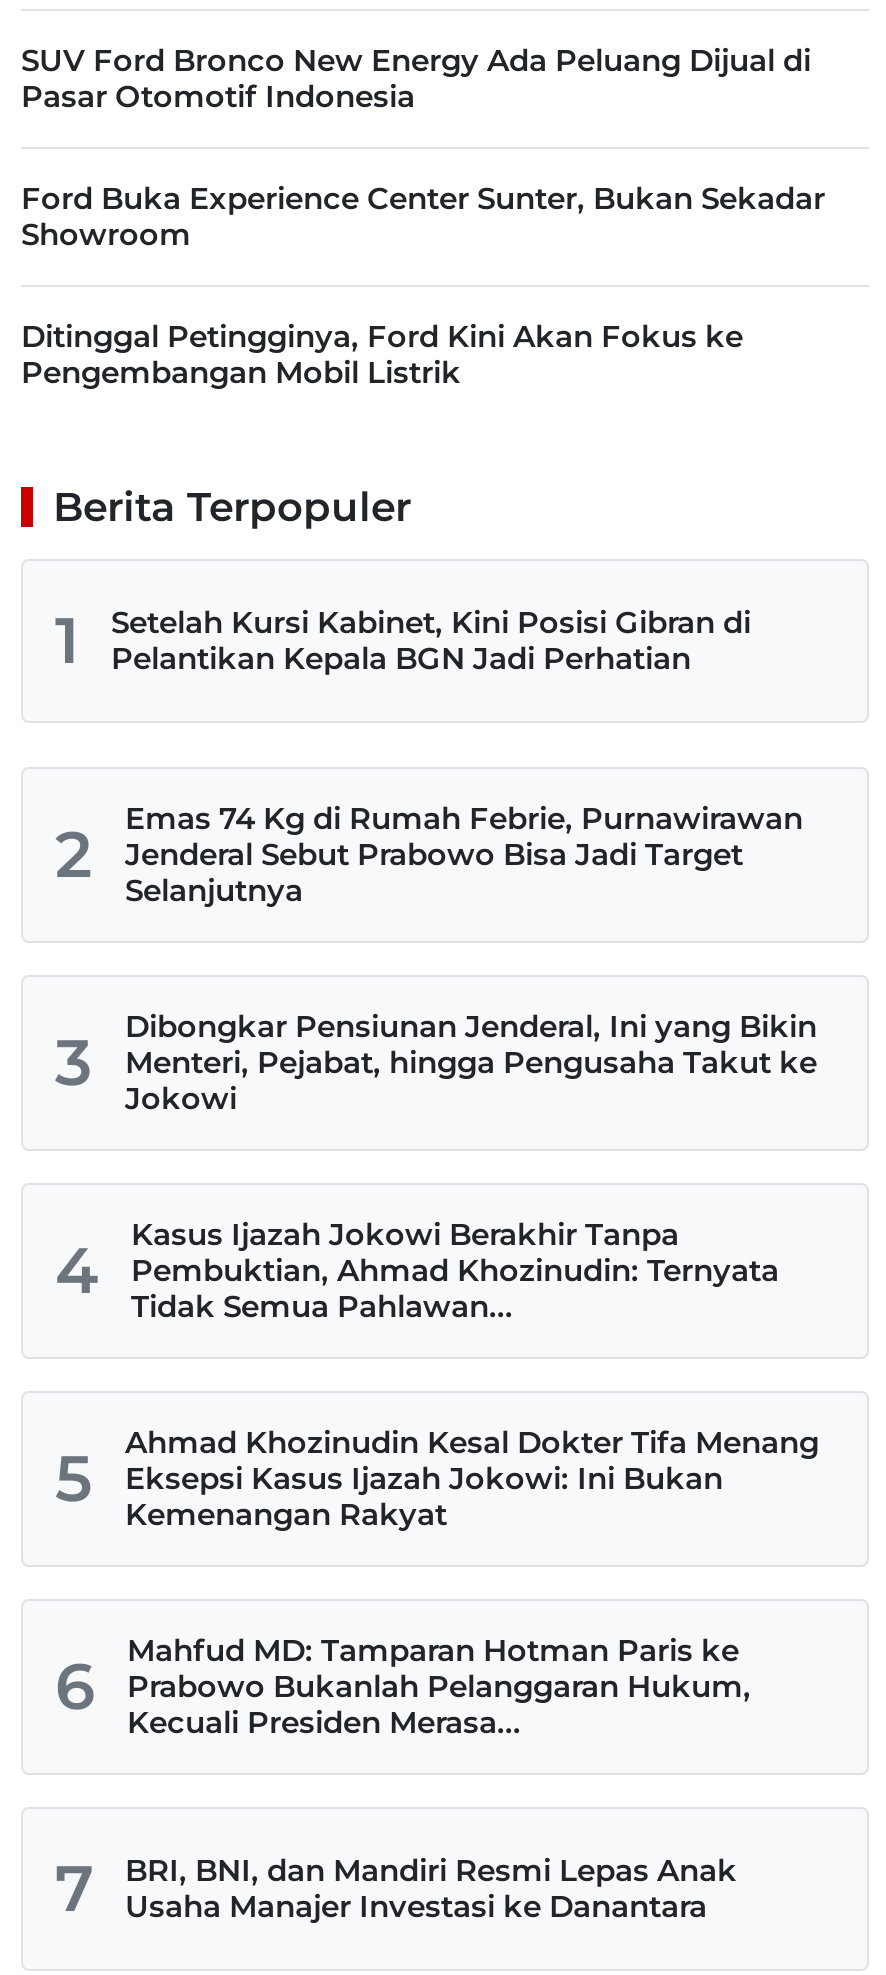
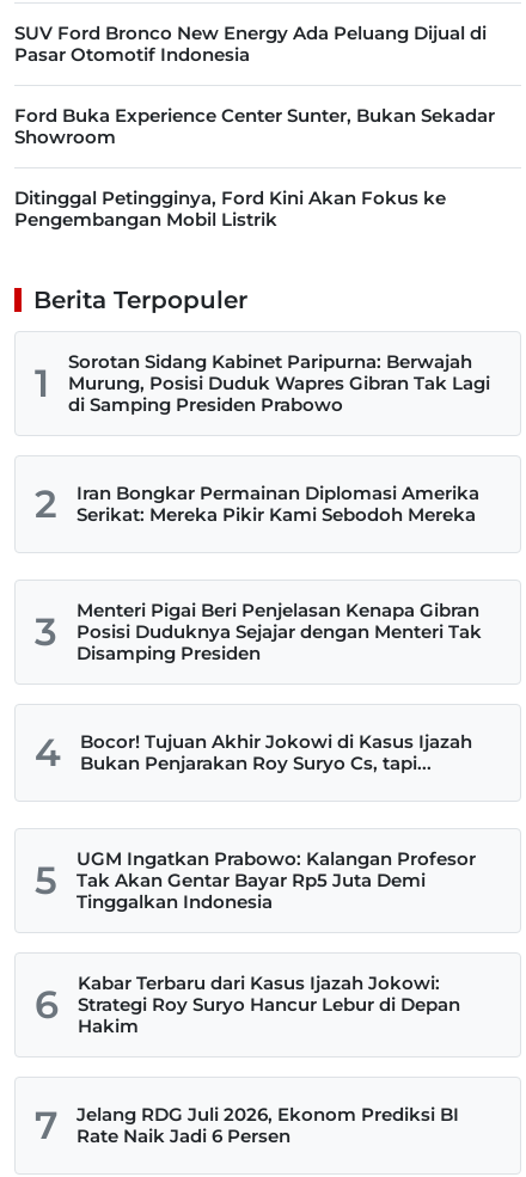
[111,603,751,677] Setelah Kursi Kabinet, Kini Posisi Gibran di | Pelantikan Kepala BGN Jadi Perhatian -> [68,350,490,416] Sorotan Sidang Kabinet Paripurna: Berwajah | Murung, Posisi Duduk Wapres Gibran Tak Lagi | di Samping Presiden Prabowo
[125,799,803,909] Emas 74 Kg di Rumah Febrie, Purnawirawan | Jenderal Sebut Prabowo Bisa Jadi Target | Selanjutnya -> [77,482,479,526] Iran Bongkar Permainan Diplomasi Amerika | Serikat: Mereka Pikir Kami Sebodoh Mereka
[125,1007,817,1117] Dibongkar Pensiunan Jenderal, Ini yang Bikin | Menteri, Pejabat, hingga Pengusaha Takut ke | Jokowi -> [77,599,482,664] Menteri Pigai Beri Penjelasan Kenapa Gibran | Posisi Duduknya Sejajar dengan Menteri Tak | Disamping Presiden
[131,1215,779,1325] Kasus Ijazah Jokowi Berakhir Tanpa | Pembuktian, Ahmad Khozinudin: Ternyata | Tidak Semua Pahlawan... -> [80,730,472,774] Bocor! Tujuan Akhir Jokowi di Kasus Ijazah | Bukan Penjarakan Roy Suryo Cs, tapi...
[125,1423,819,1533] Ahmad Khozinudin Kesal Dokter Tifa Menang | Eksepsi Kasus Ijazah Jokowi: Ini Bukan | Kemenangan Rakyat -> [77,847,476,913] UGM Ingatkan Prabowo: Kalangan Profesor | Tak Akan Gentar Bayar Rp5 Juta Demi | Tinggalkan Indonesia
[127,1631,751,1741] Mahfud MD: Tamparan Hotman Paris ke | Prabowo Bukanlah Pelanggaran Hukum, | Kecuali Presiden Merasa... -> [78,971,460,1037] Kabar Terbaru dari Kasus Ijazah Jokowi: | Strategi Roy Suryo Hancur Lebur di Depan | Hakim
[125,1851,737,1925] BRI, BNI, dan Mandiri Resmi Lepas Anak | Usaha Manajer Investasi ke Danantara -> [77,1103,459,1147] Jelang RDG Juli 2026, Ekonom Prediksi BI | Rate Naik Jadi 6 Persen

